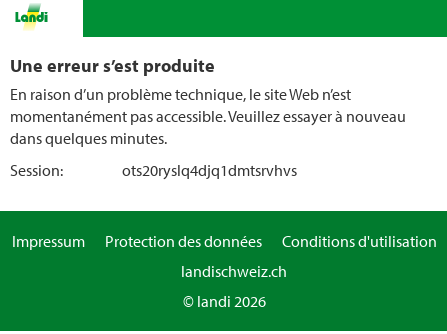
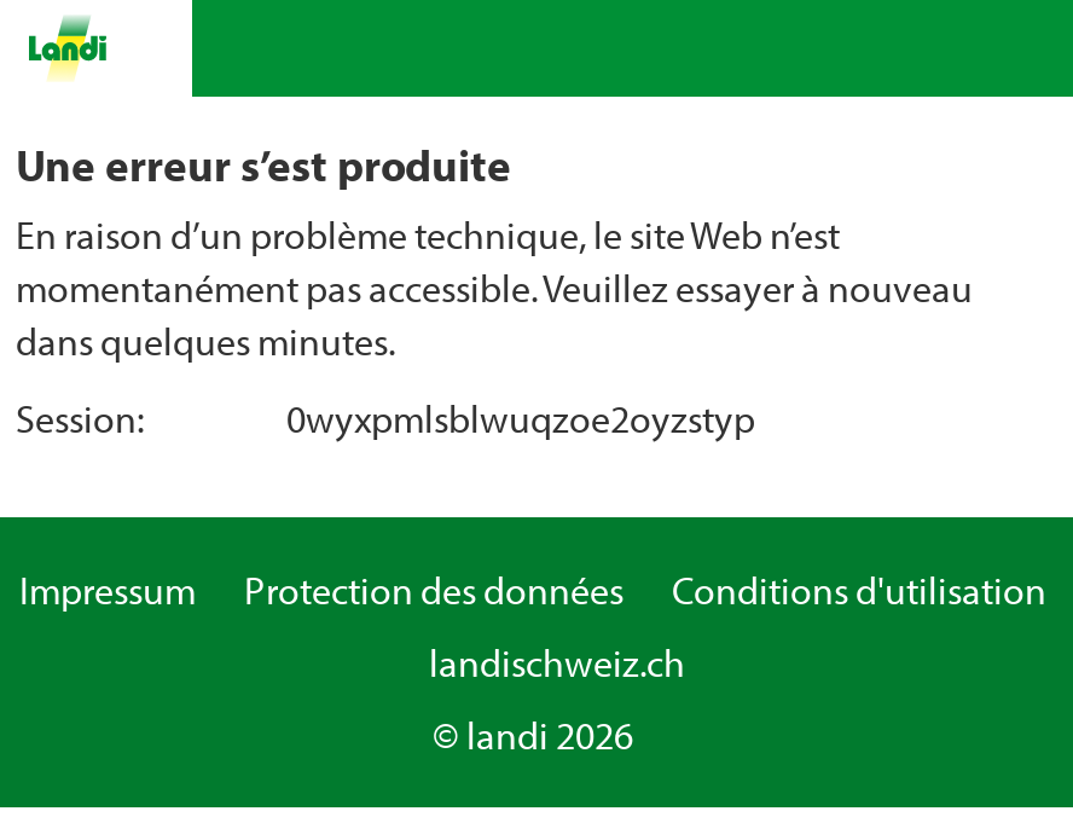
[122,160,297,180] ots20ryslq4djq1dmtsrvhvs -> [286,394,755,442] 0wyxpmlsblwuqzoe2oyzstyp

